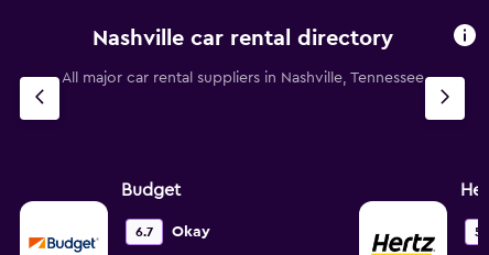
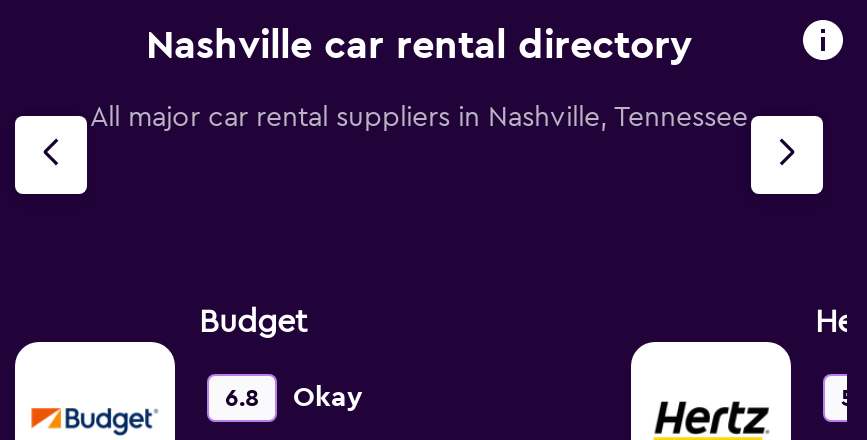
[135,224,210,240] 6.7 Okay -> [225,384,363,412] 6.8 Okay

